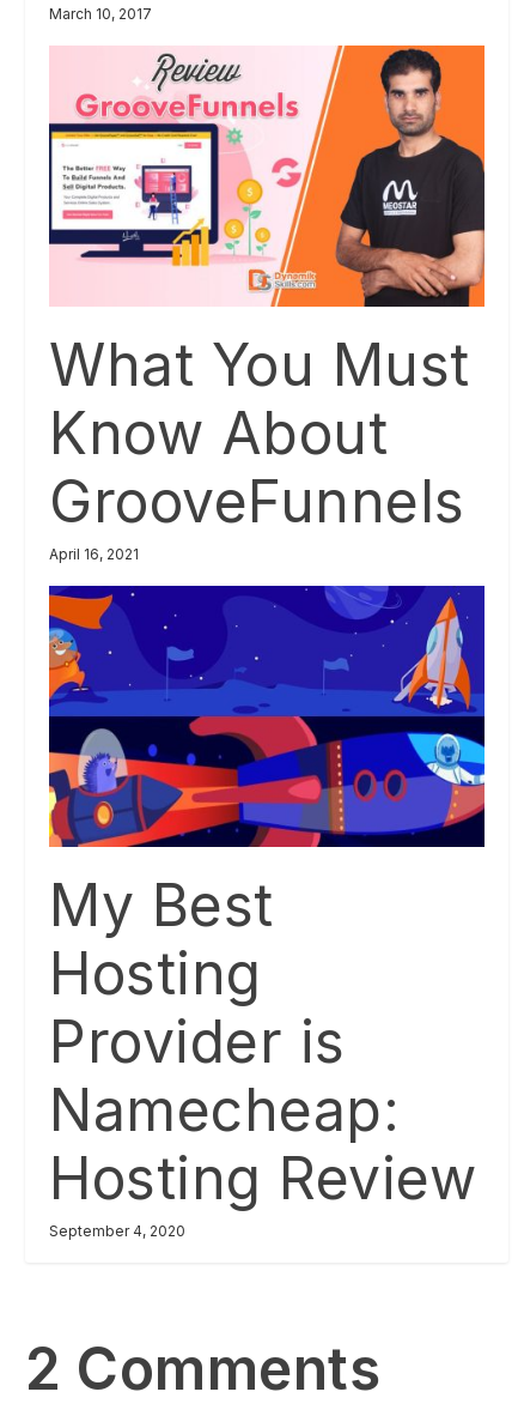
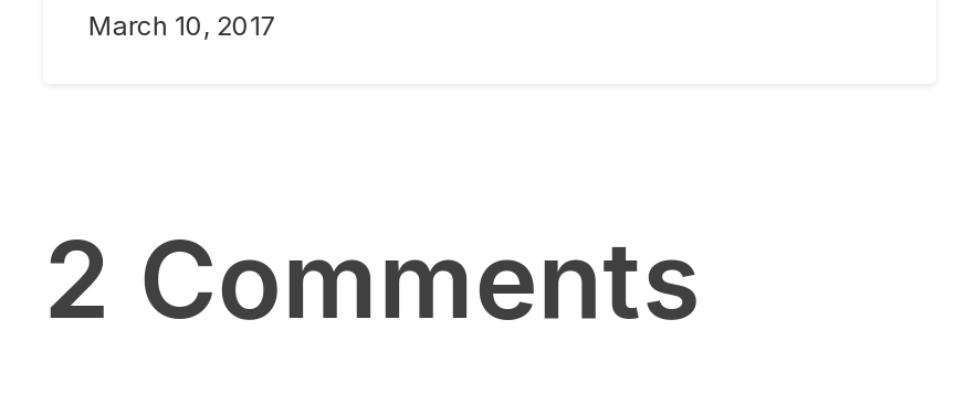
[48,44,486,563] [image] | What You Must | Know About | GrooveFunnels | April 16, 2021 -> none
[48,585,486,1240] [image] | My Best | Hosting | Provider is | Namecheap: | Hosting Review | September 4, 2020 -> none

